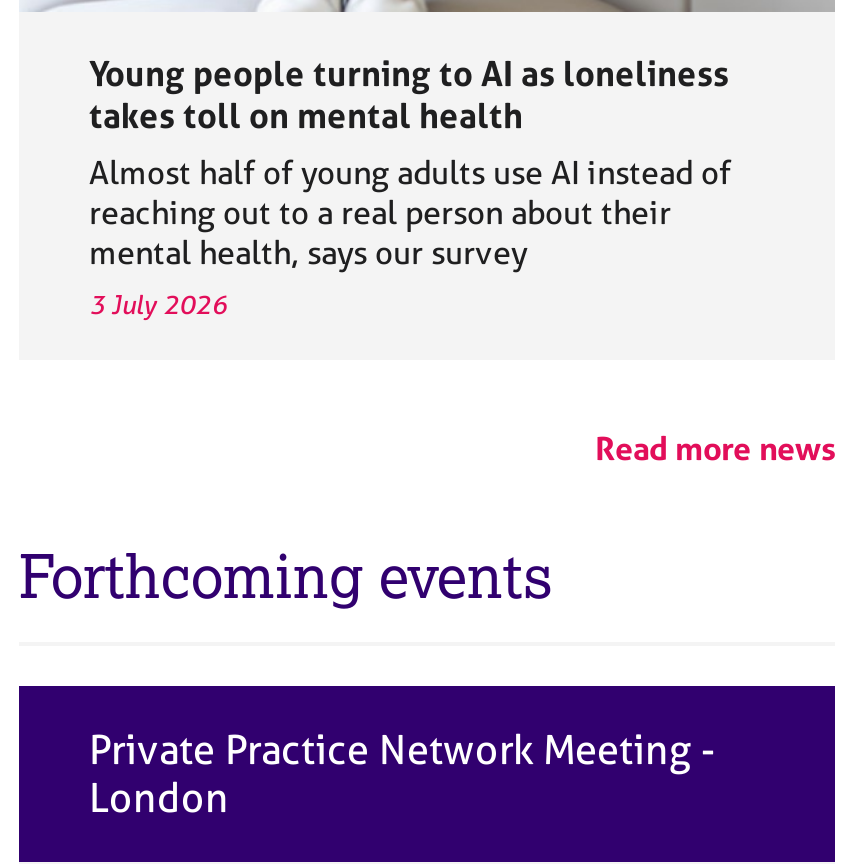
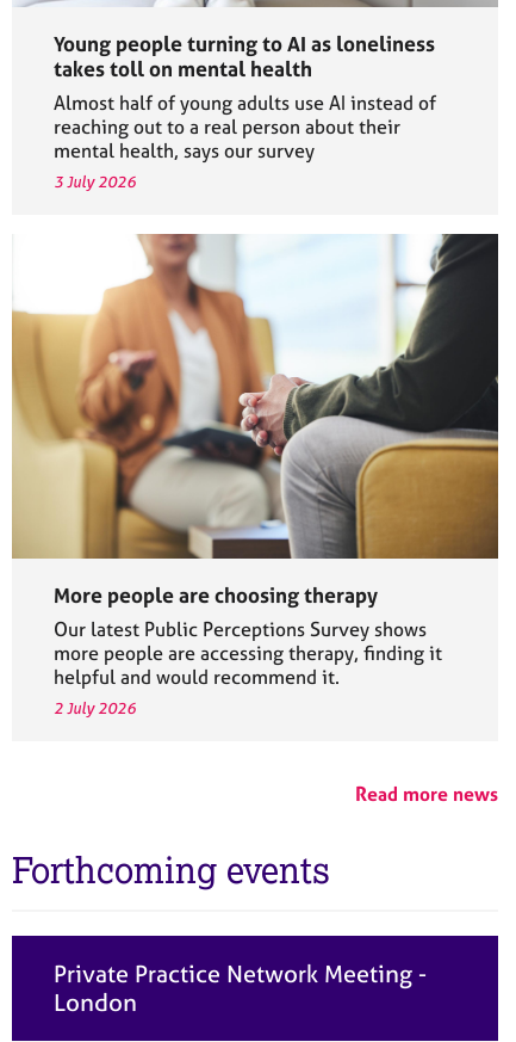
none -> [11,233,499,717] [image] | More people are choosing therapy | Our latest Public Perceptions Survey shows | more people are accessing therapy, finding it | helpful and would recommend it. | 2 July 2026

